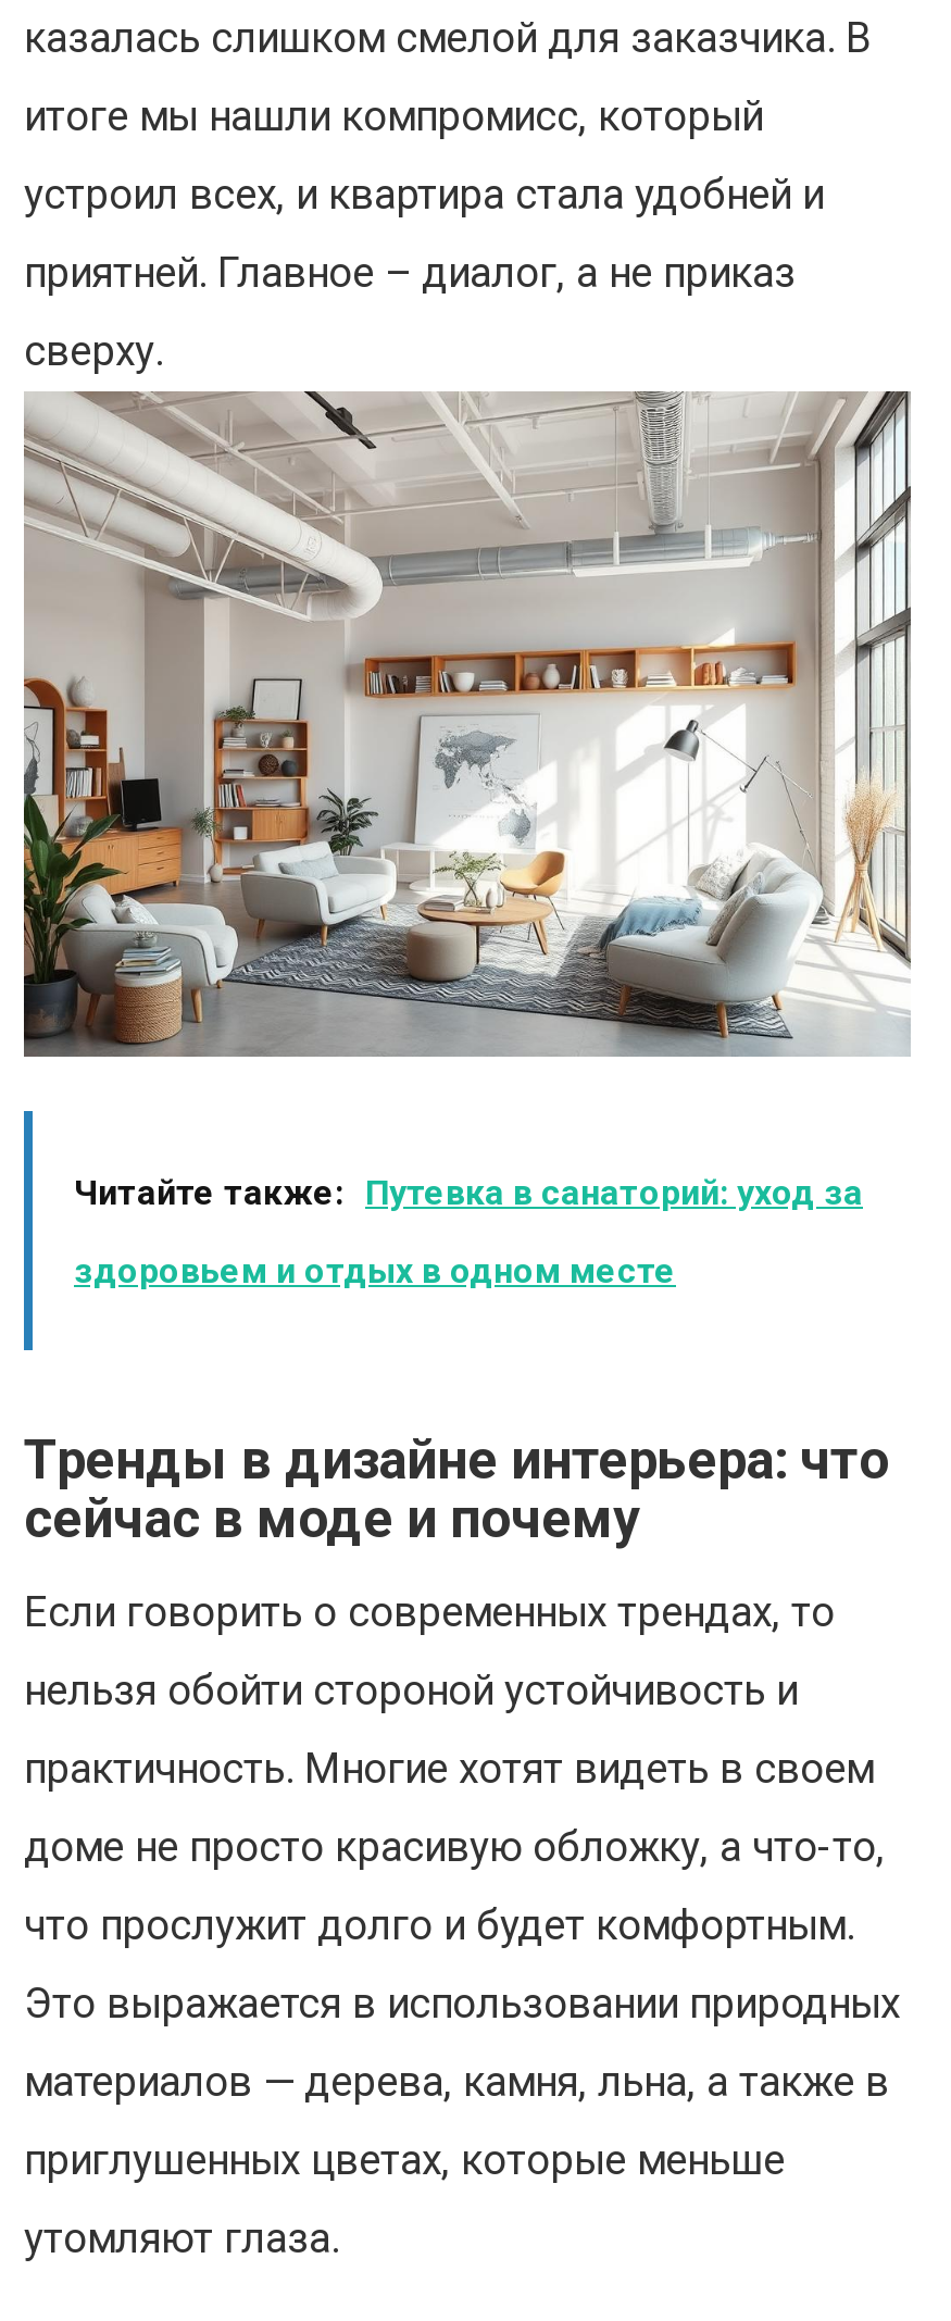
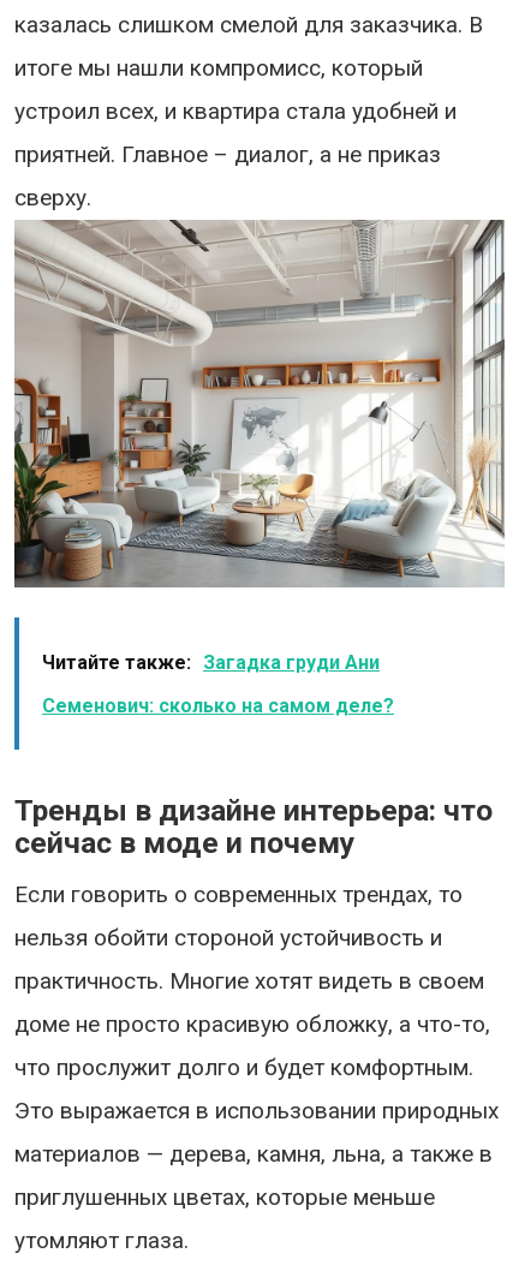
[74,1171,863,1213] Читайте также: Путевка в санаторий: уход за -> [42,651,380,674] Читайте также: Загадка груди Ани
[74,1250,676,1291] здоровьем и отдых в одном месте -> [42,694,394,717] Семенович: сколько на самом деле?

